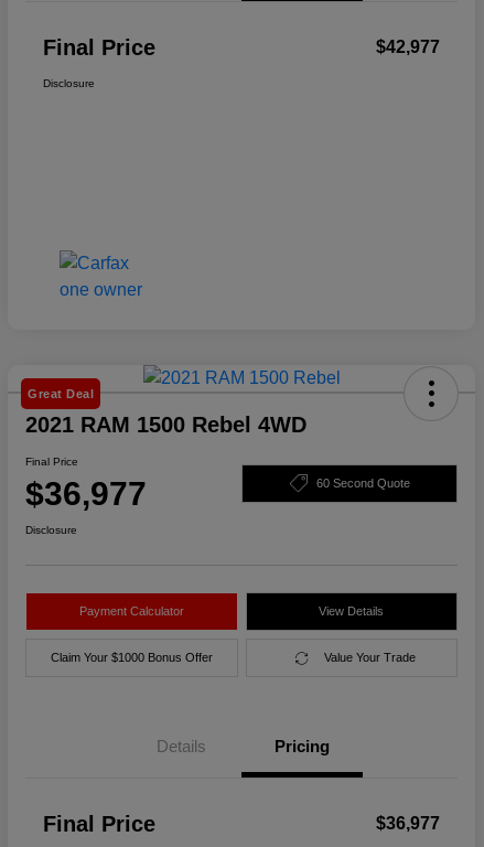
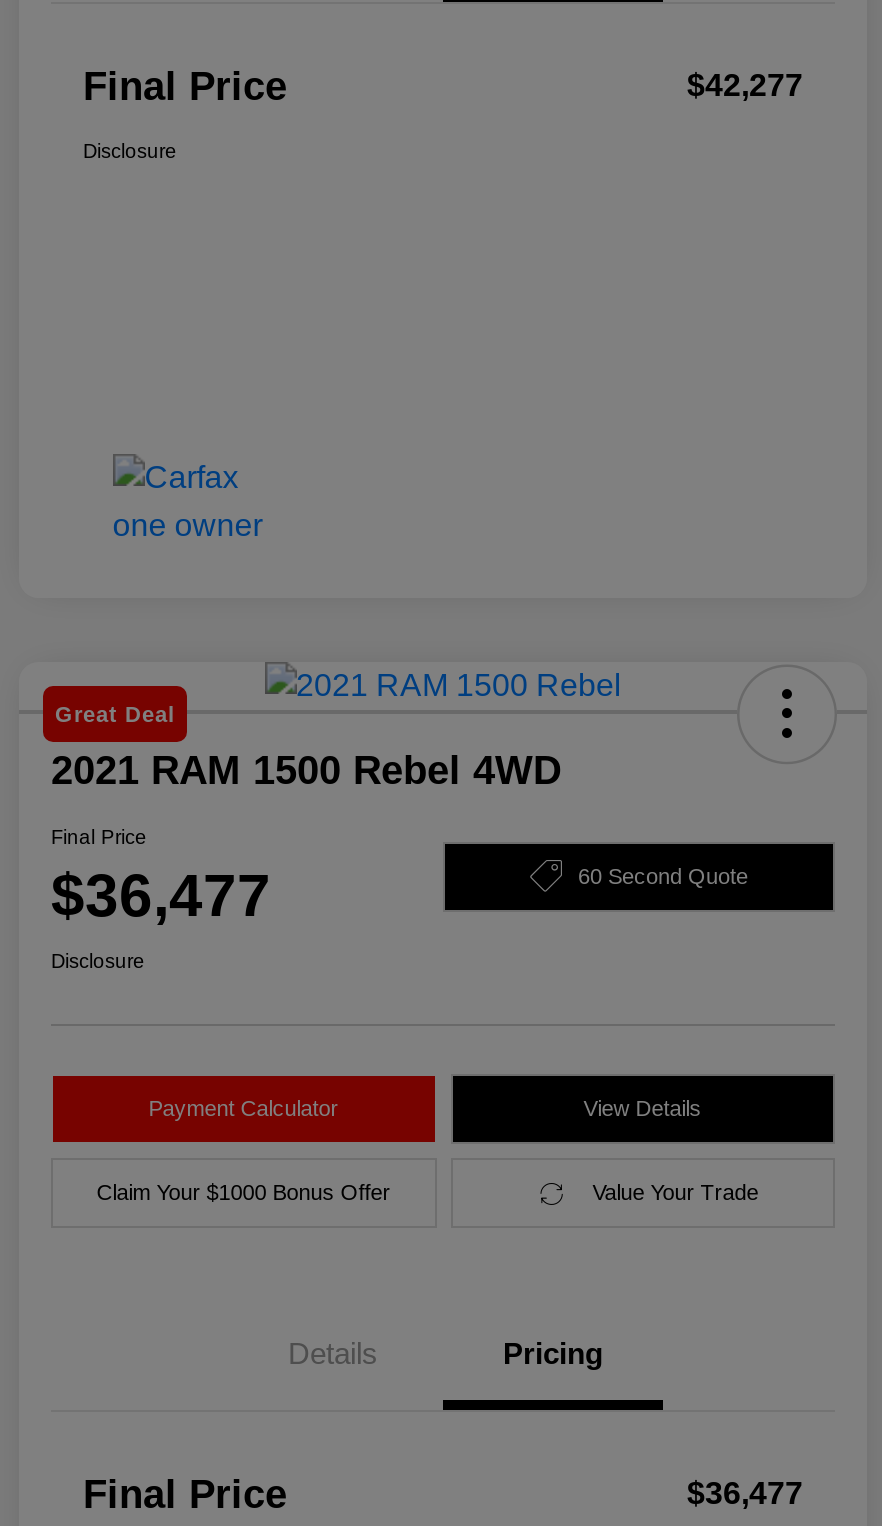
[376,38,440,56] $42,977 -> [687,68,803,102] $42,277
[25,476,147,512] $36,977 -> [51,862,271,928] $36,477
[376,814,440,833] $36,977 -> [687,1476,803,1510] $36,477

